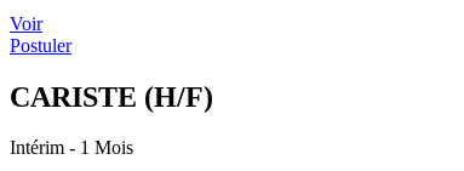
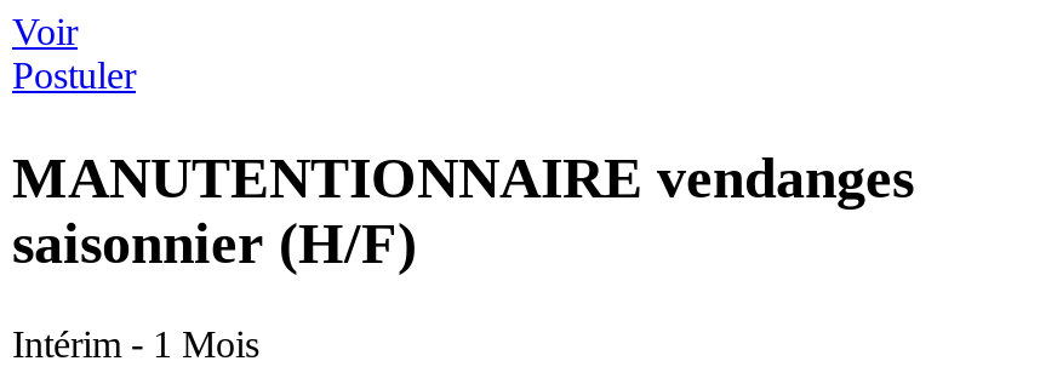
[10,81,213,112] CARISTE (H/F) -> [12,145,914,274] MANUTENTIONNAIRE vendanges | saisonnier (H/F)

